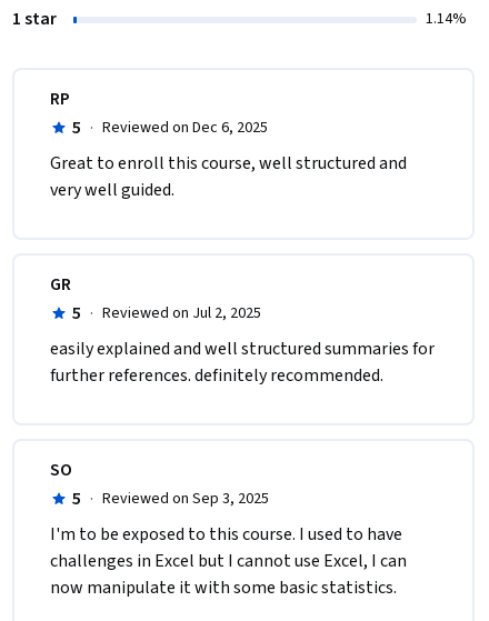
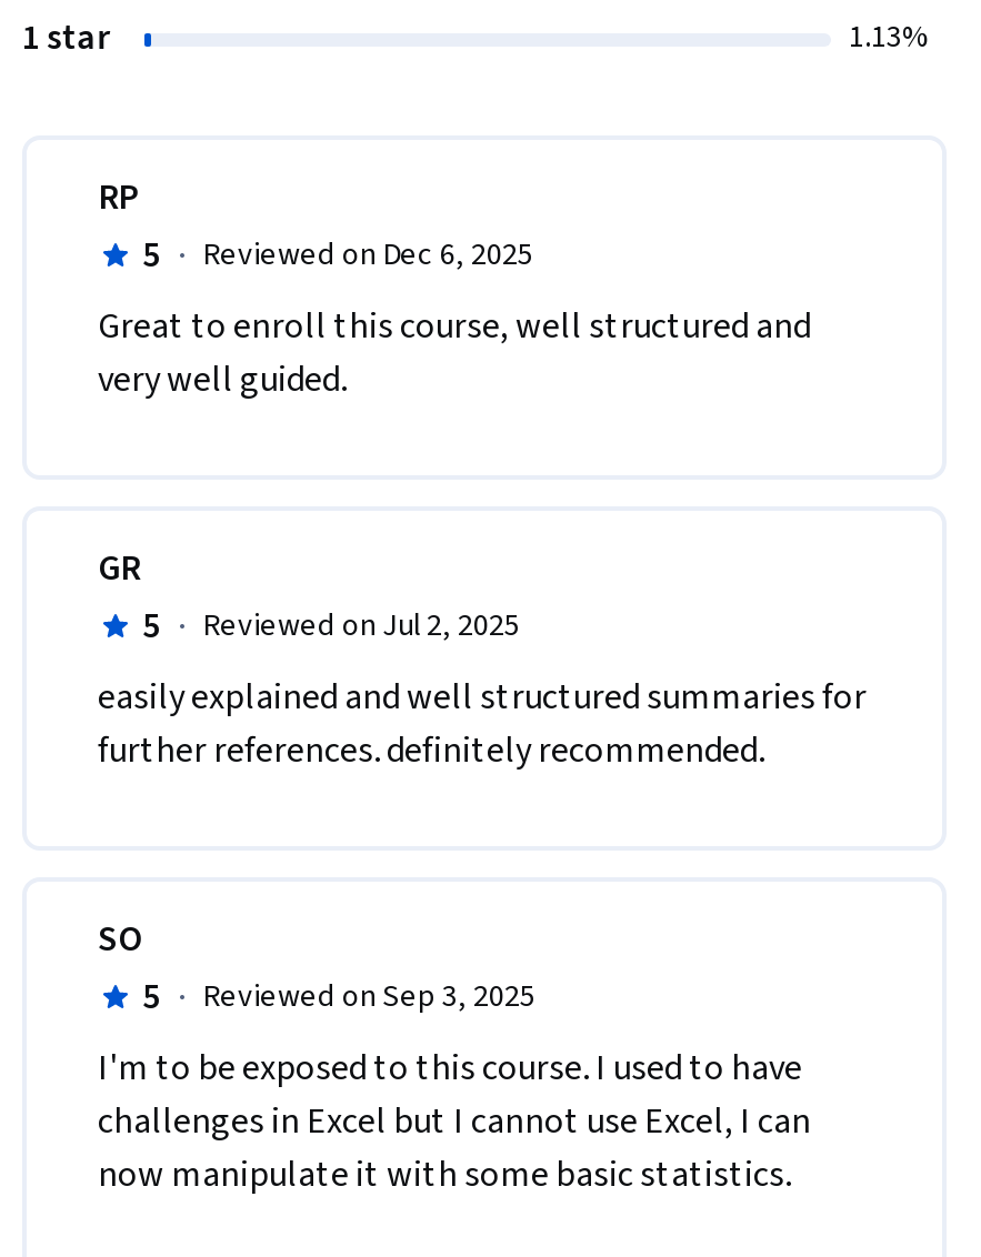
[426,8,467,30] 1.14% -> [849,16,931,61] 1.13%

